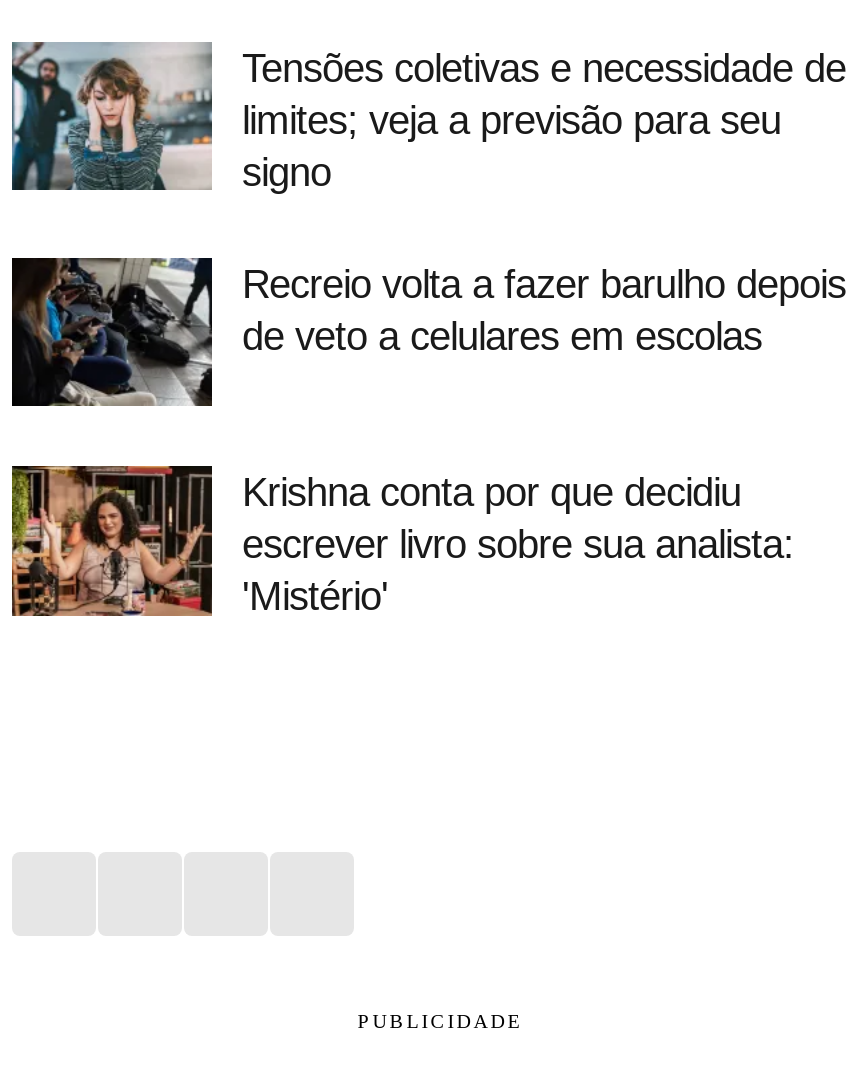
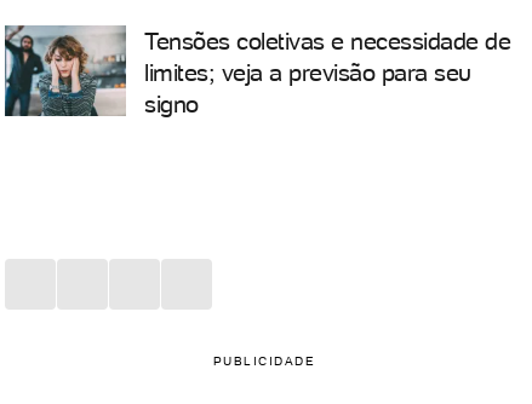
[10,255,846,409] [image] | Recreio volta a fazer barulho depois | de veto a celulares em escolas -> none
[10,465,794,619] [image] | Krishna conta por que decidiu | escrever livro sobre sua analista: | 'Mistério' -> none

